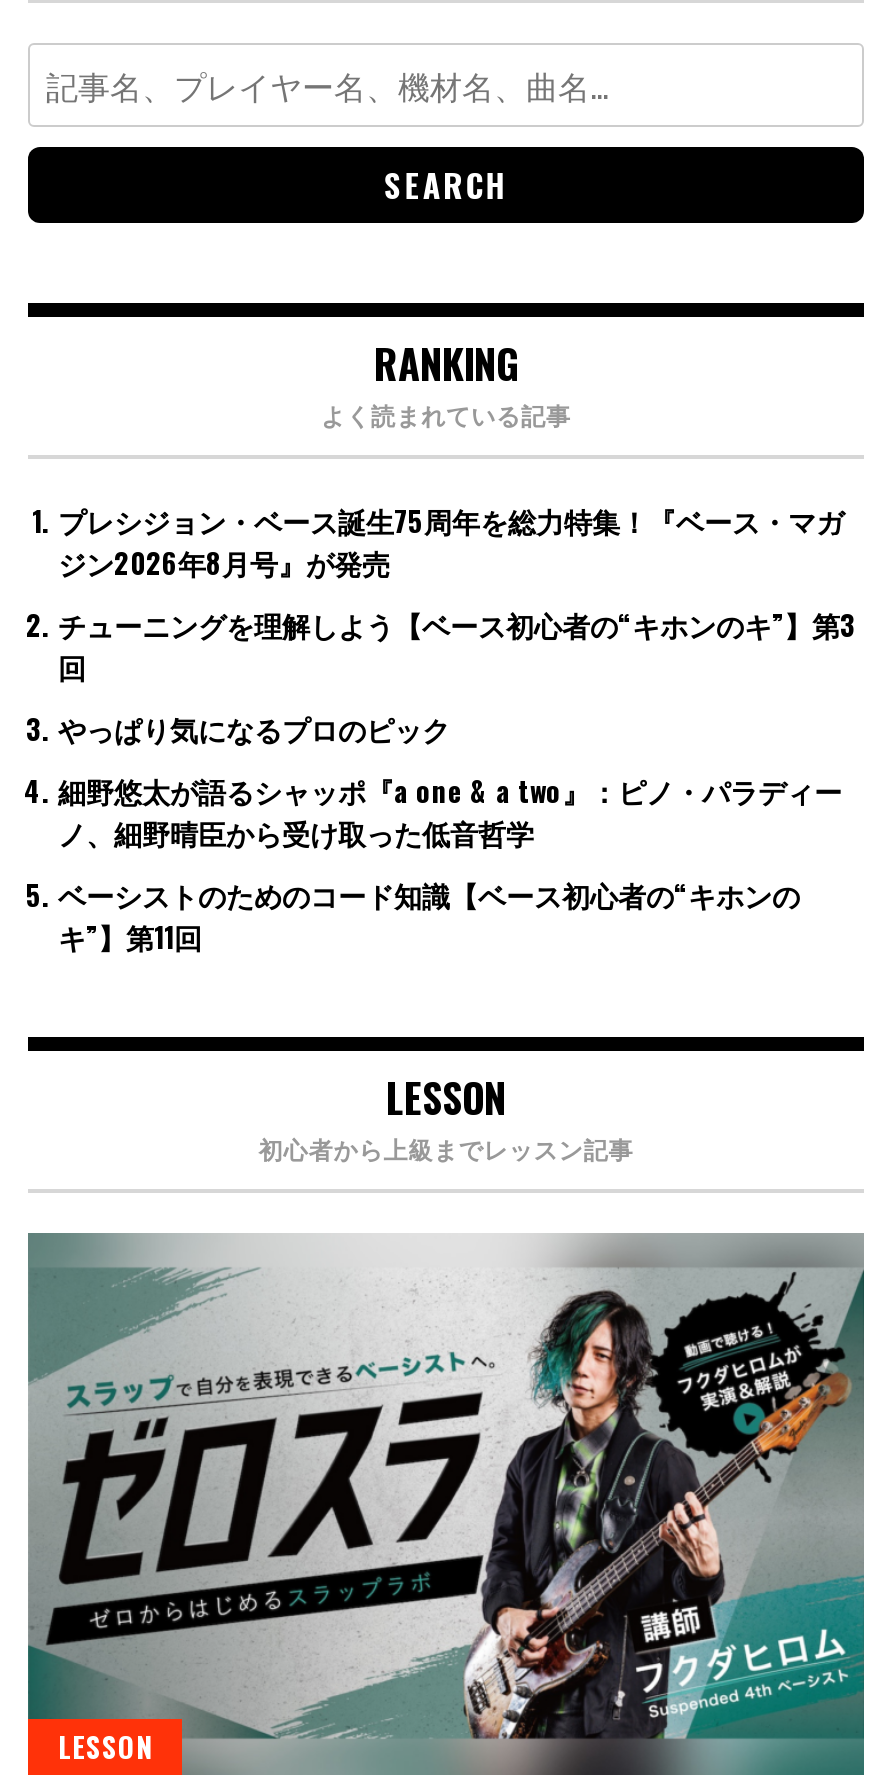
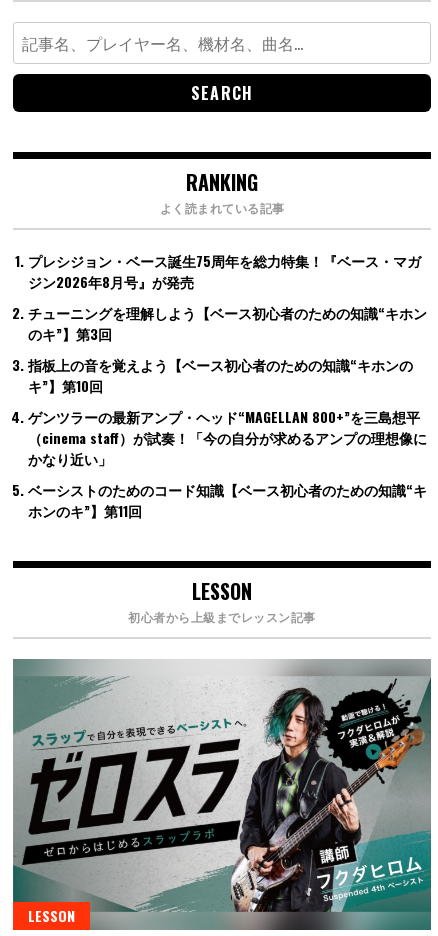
[58,602,856,686] チューニングを理解しよう【ベース初心者の“キホンのキ”】第3 | 回 -> [28,301,427,343] チューニングを理解しよう【ベース初心者のための知識“キホン | のキ”】第3回
[58,706,450,748] やっぱり気になるプロのピック -> [28,353,413,395] 指板上の音を覚えよう【ベース初心者のための知識“キホンの | キ”】第10回
[58,768,842,852] 細野悠太が語るシャッポ『a one & a two』：ピノ・パラディー | ノ、細野晴臣から受け取った低音哲学 -> [28,405,427,468] ゲンツラーの最新アンプ・ヘッド“MAGELLAN 800+”を三島想平 | （cinema staff）が試奏！「今の自分が求めるアンプの理想像に | かなり近い」
[58,872,800,956] ベーシストのためのコード知識【ベース初心者の“キホンの | キ”】第11回 -> [28,478,427,520] ベーシストのためのコード知識【ベース初心者のための知識“キ | ホンのキ”】第11回

